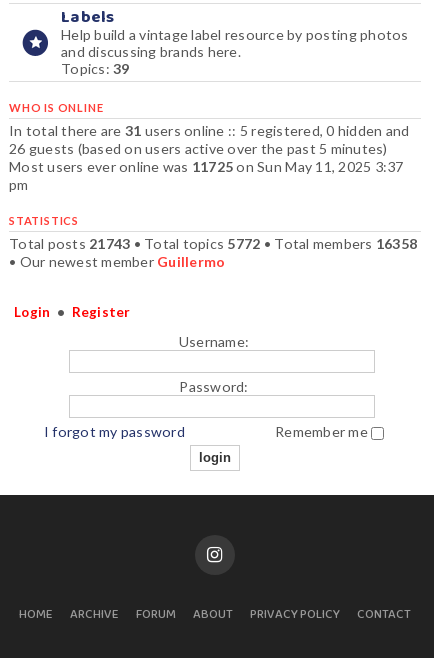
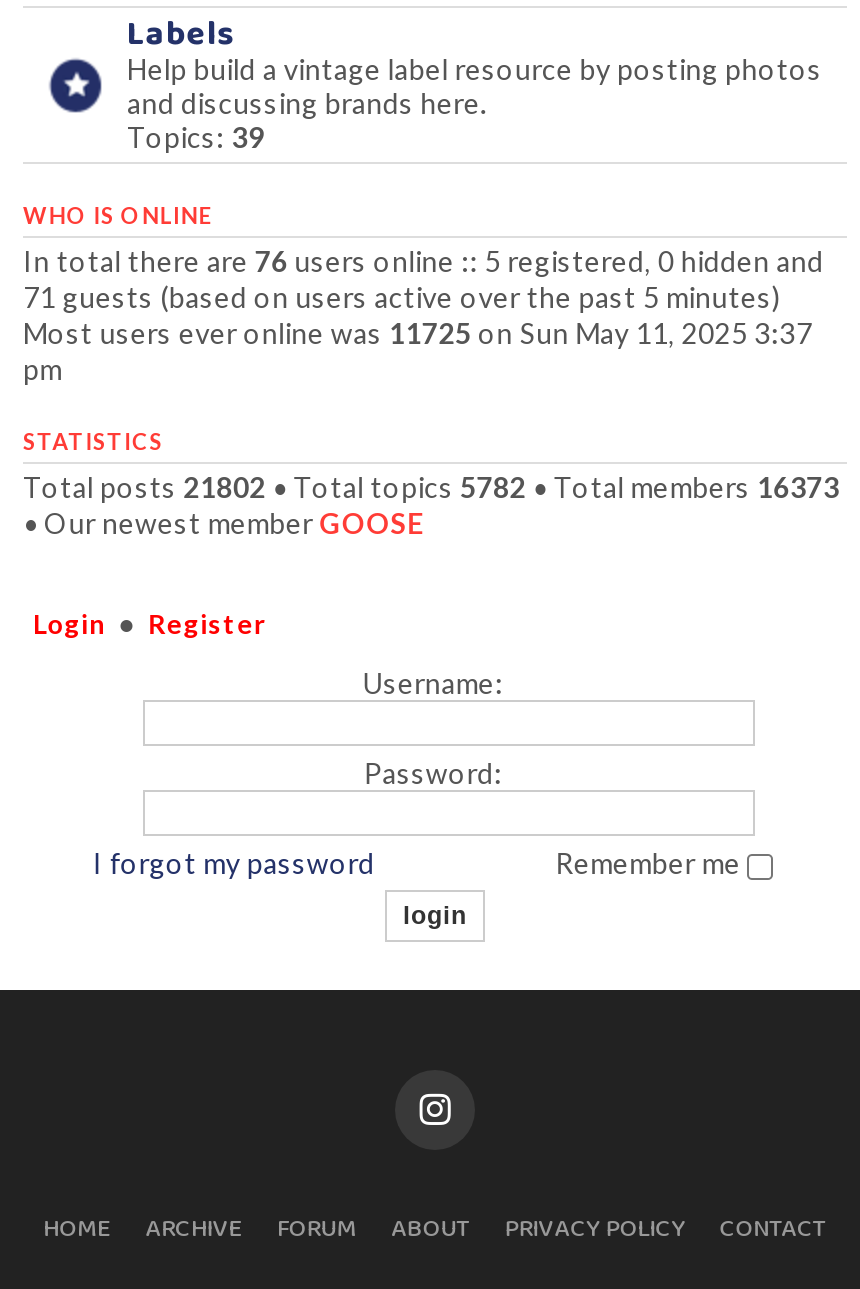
[9,122,409,139] In total there are 31 users online :: 5 registered, 0 hidden and -> [23,244,824,278] In total there are 76 users online :: 5 registered, 0 hidden and
[9,140,388,157] 26 guests (based on users active over the past 5 minutes) -> [23,280,780,314] 71 guests (based on users active over the past 5 minutes)
[9,235,417,252] Total posts 21743 • Total topics 5772 • Total members 16358 -> [23,470,839,504] Total posts 21802 • Total topics 5782 • Total members 16373
[9,253,225,270] • Our newest member Guillermo -> [23,506,424,540] • Our newest member GOOSE

